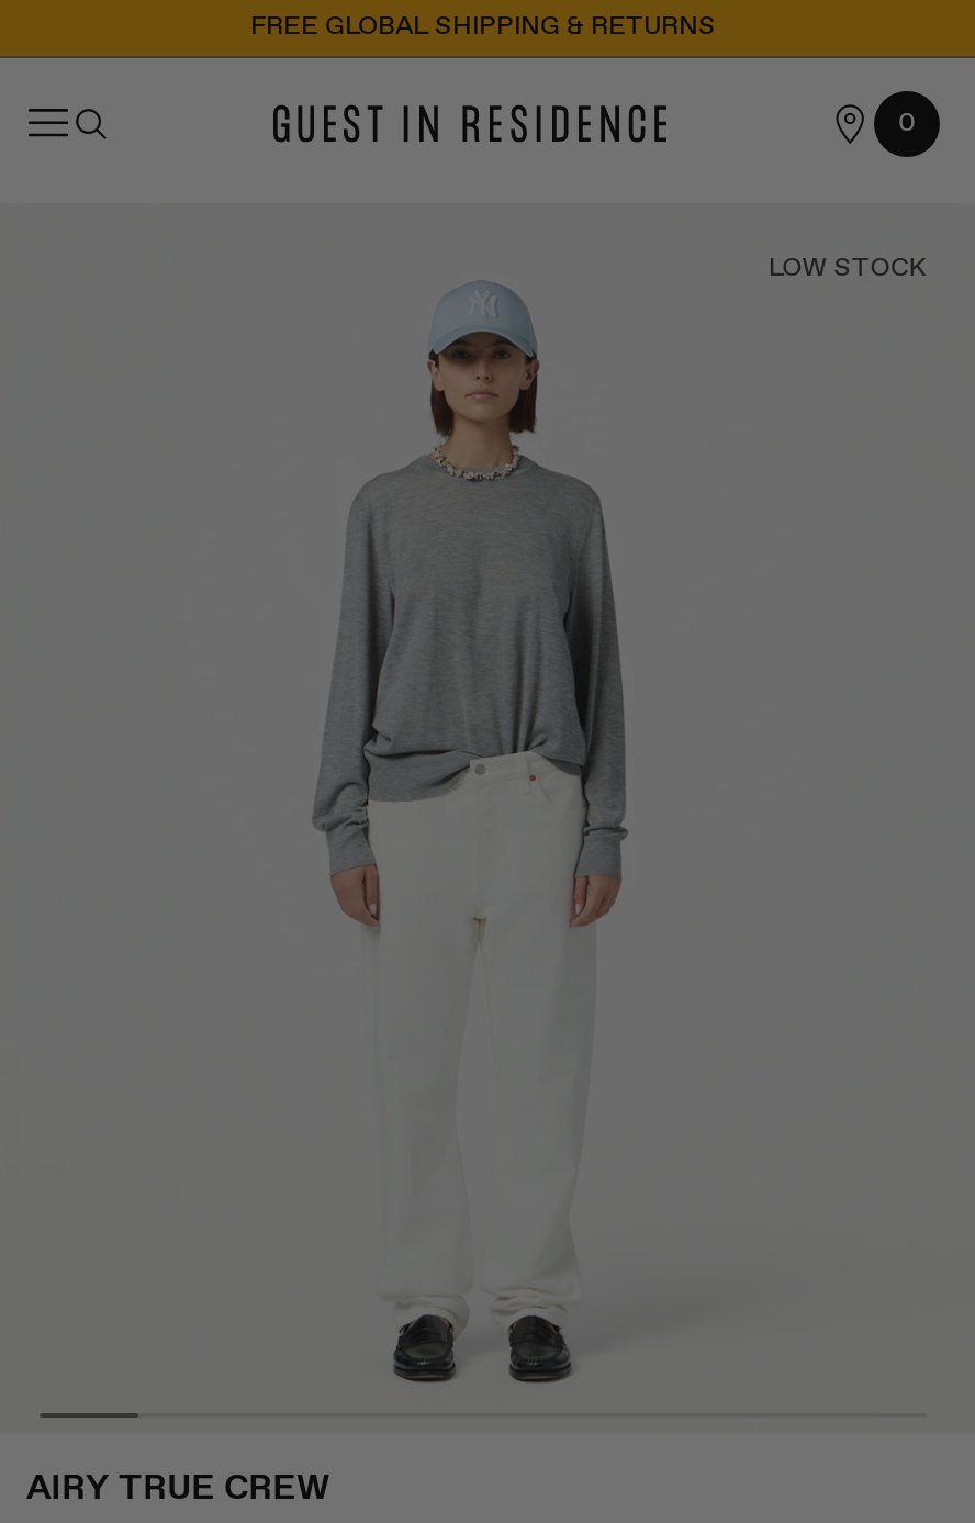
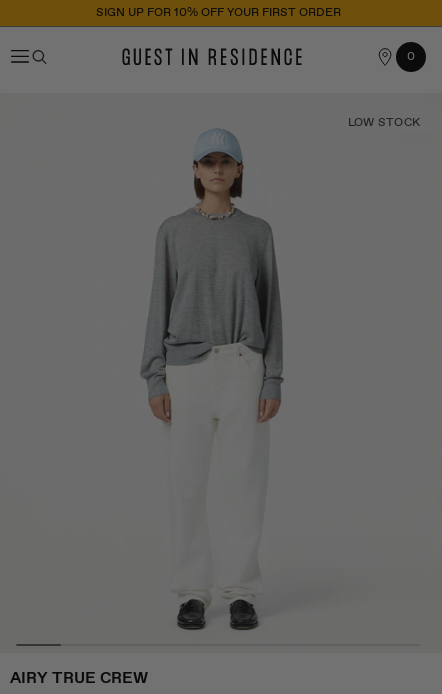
[250,10,716,45] FREE GLOBAL SHIPPING & RETURNS -> [95,5,340,21] SIGN UP FOR 10% OFF YOUR FIRST ORDER

